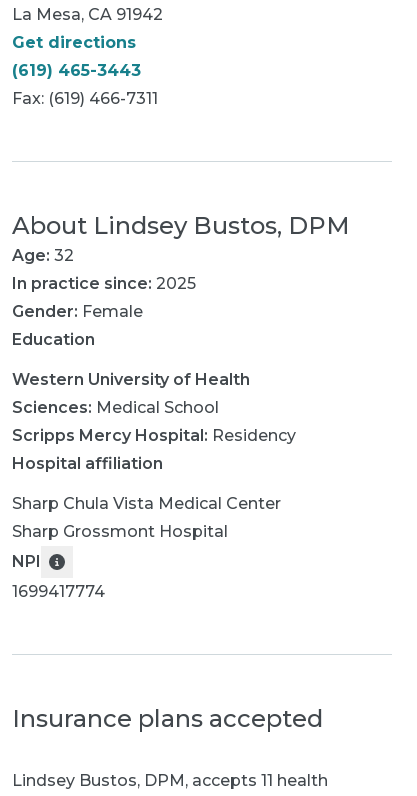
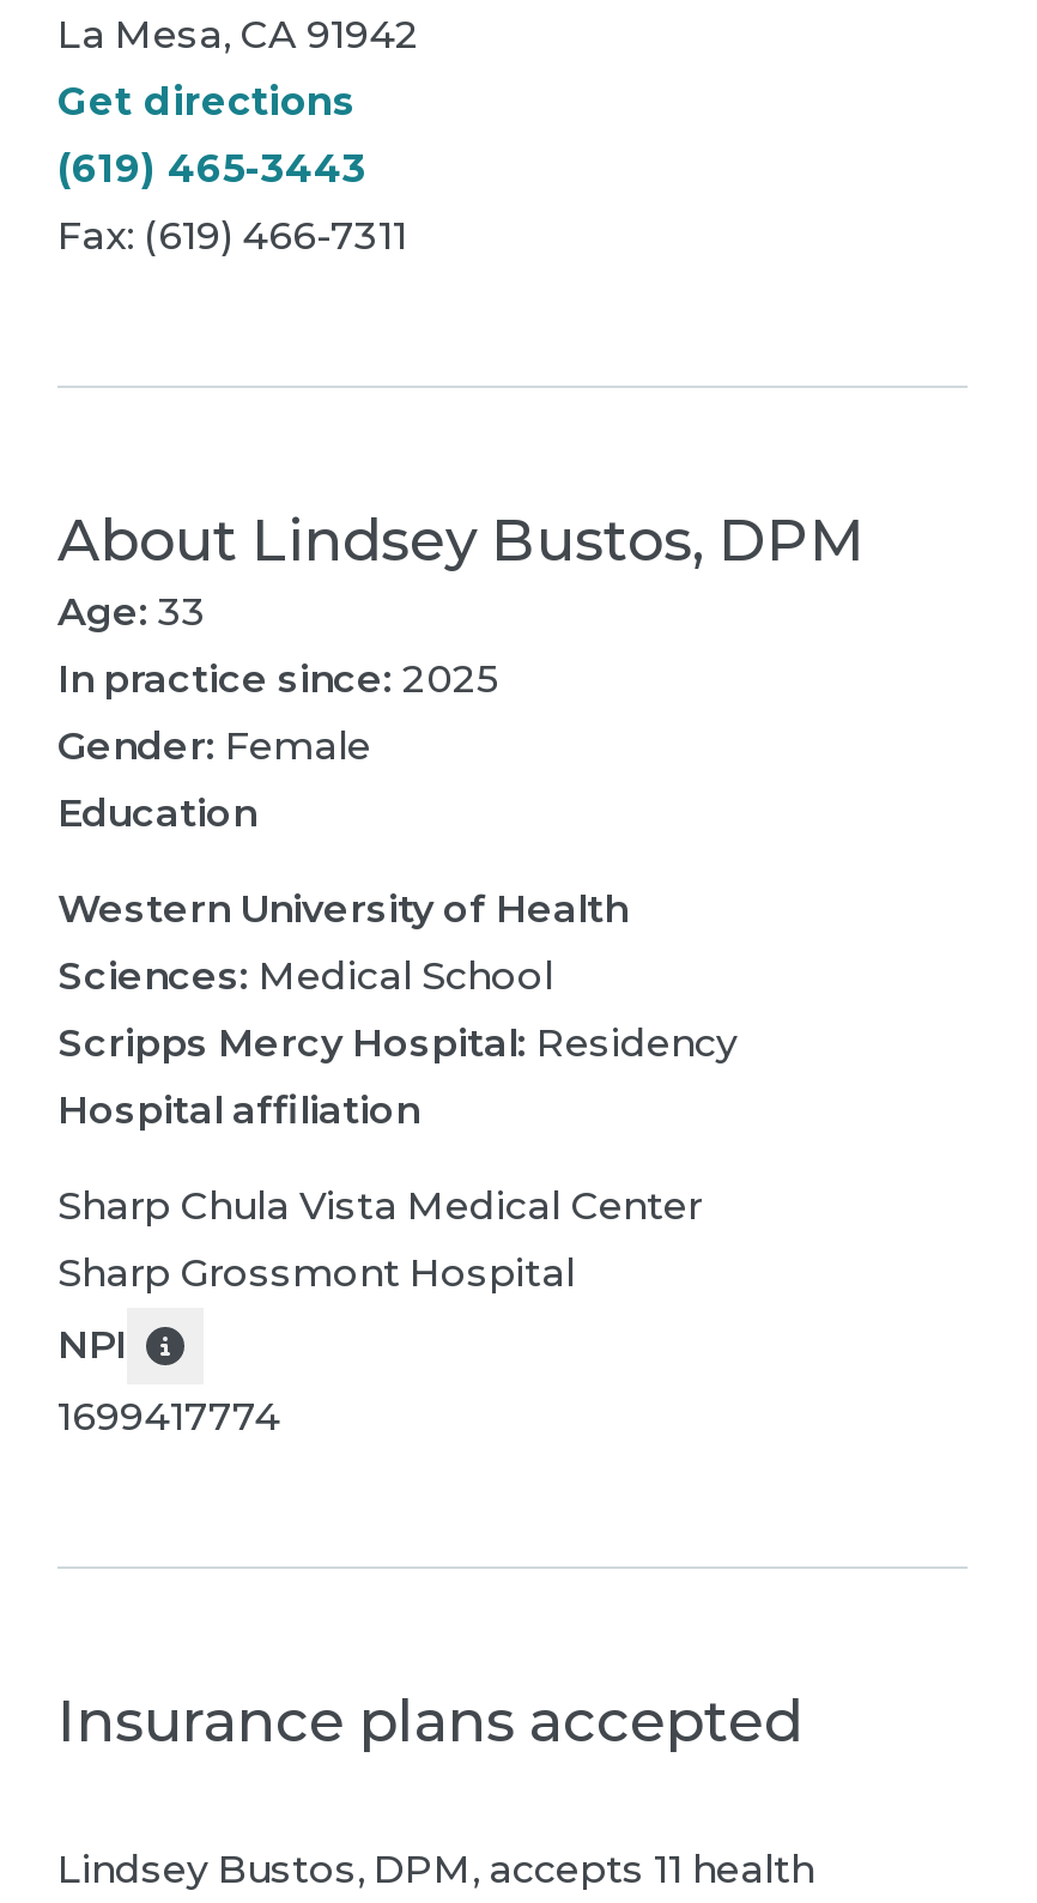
[12,246,74,265] Age: 32 -> [57,589,206,635] Age: 33

